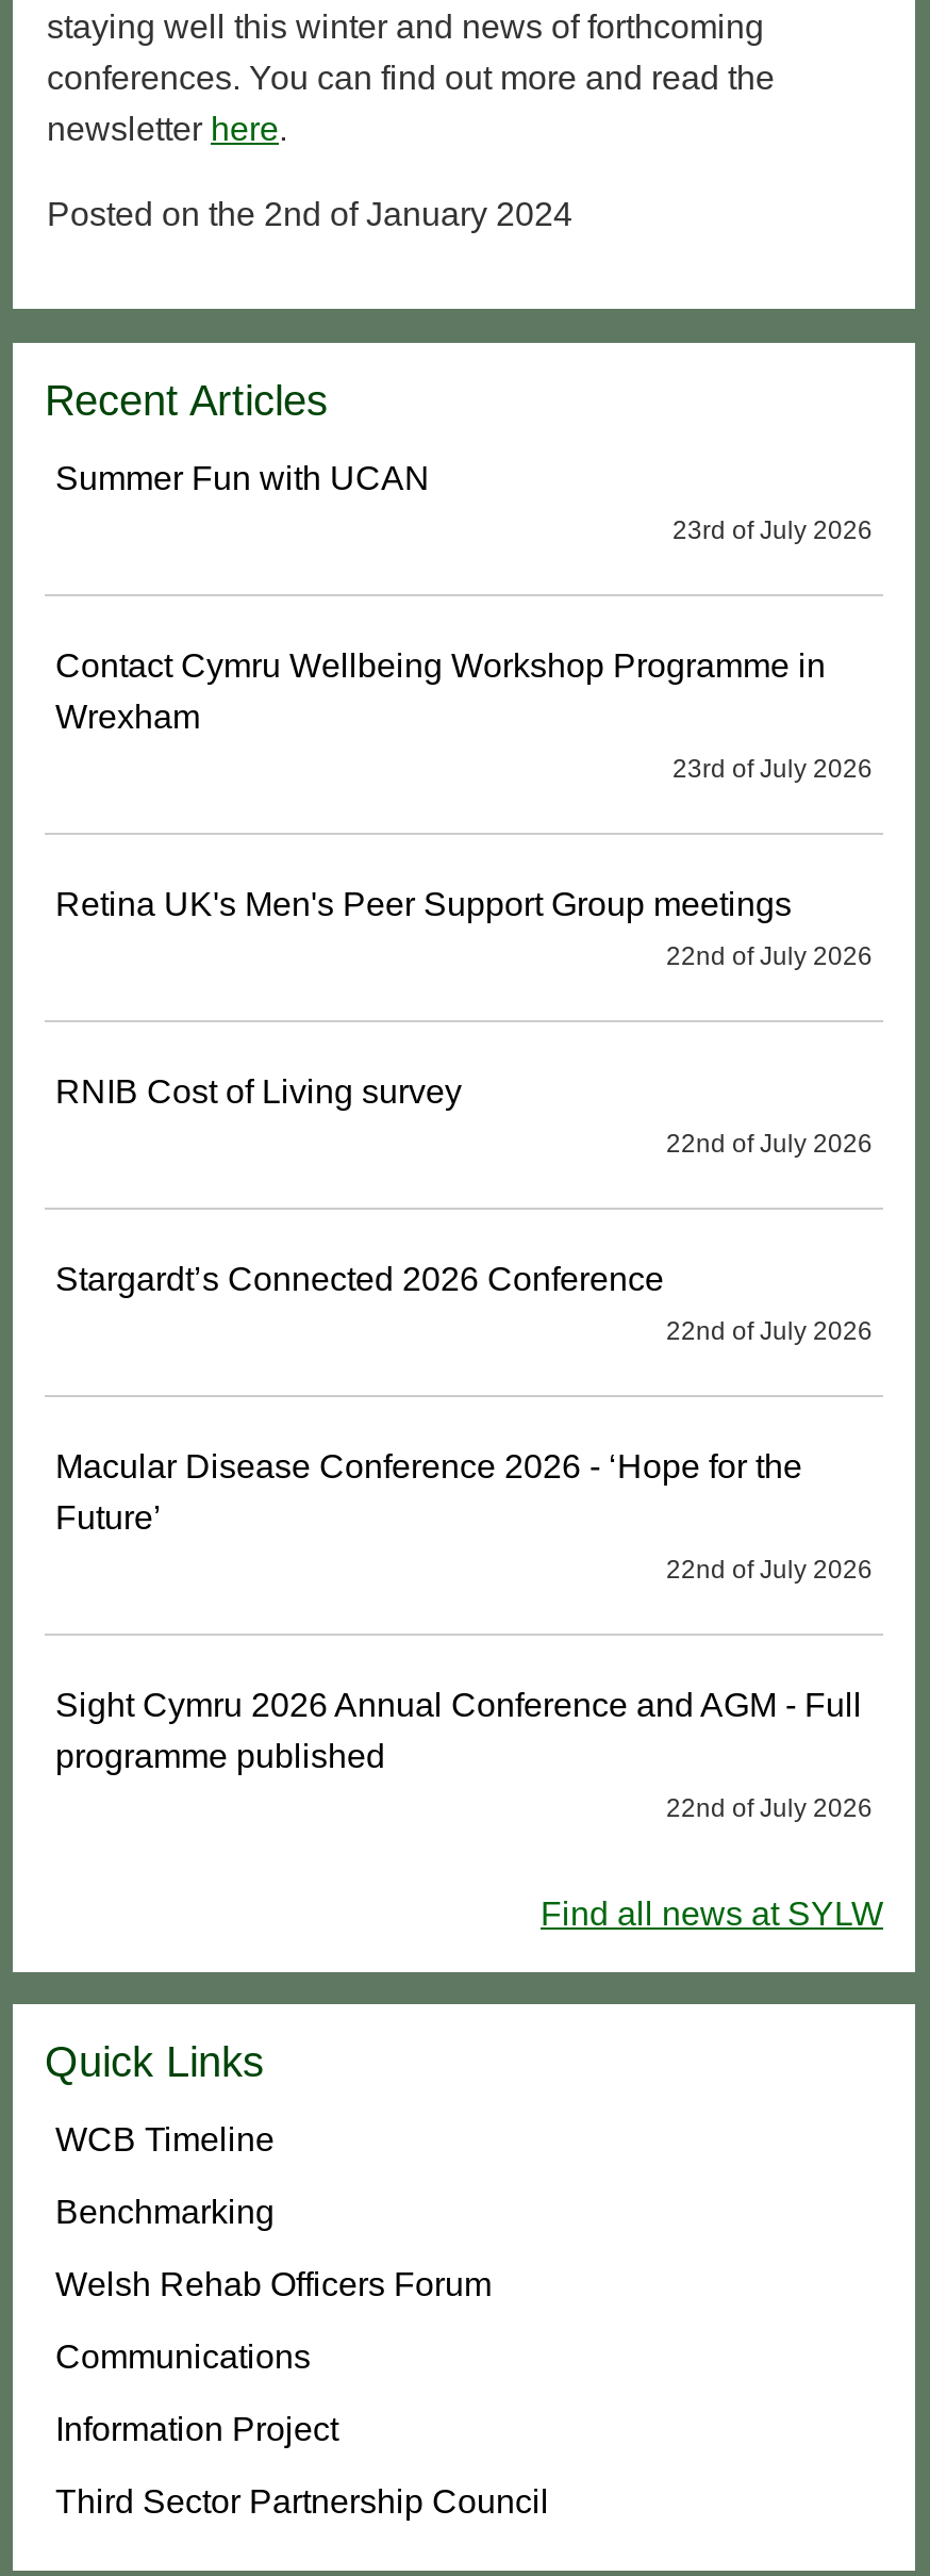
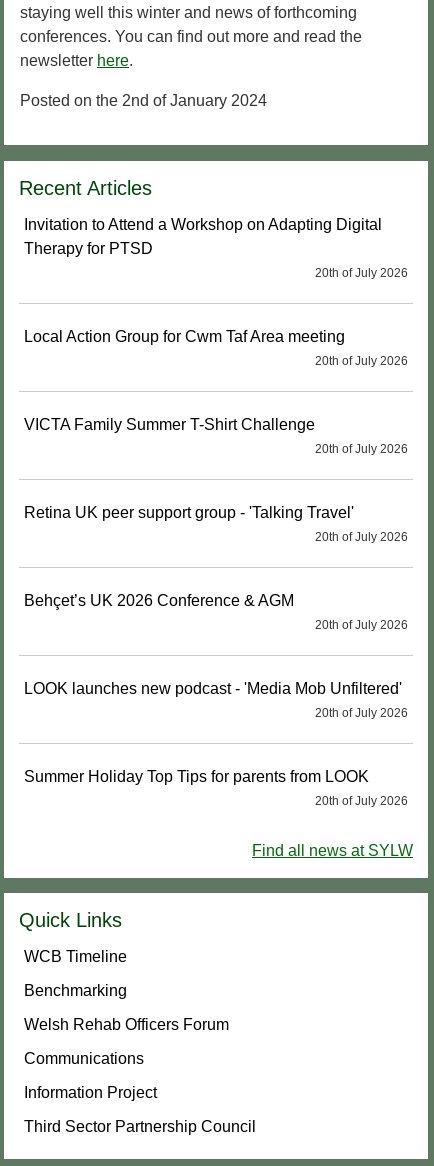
[55,460,430,496] Summer Fun with UCAN -> [24,216,382,257] Invitation to Attend a Workshop on Adapting Digital | Therapy for PTSD
[672,515,873,545] 23rd of July 2026 -> [315,266,408,280] 20th of July 2026
[55,647,826,734] Contact Cymru Wellbeing Workshop Programme in | Wrexham -> [24,328,345,345] Local Action Group for Cwm Taf Area meeting
[672,754,873,783] 23rd of July 2026 -> [315,354,408,368] 20th of July 2026
[55,886,792,922] Retina UK's Men's Peer Support Group meetings -> [24,416,315,433] VICTA Family Summer T-Shirt Challenge
[666,941,873,971] 22nd of July 2026 -> [315,442,408,456] 20th of July 2026
[55,1073,462,1109] RNIB Cost of Living survey -> [24,504,354,521] Retina UK peer support group - 'Talking Travel'
[666,1128,873,1158] 22nd of July 2026 -> [315,530,408,544] 20th of July 2026
[55,1260,664,1297] Stargardt’s Connected 2026 Conference -> [24,592,294,609] Behçet’s UK 2026 Conference & AGM
[666,1316,873,1346] 22nd of July 2026 -> [315,618,408,632] 20th of July 2026
[55,1448,802,1535] Macular Disease Conference 2026 - ‘Hope for the | Future’ -> [24,680,402,697] LOOK launches new podcast - 'Media Mob Unfiltered'
[666,1554,873,1584] 22nd of July 2026 -> [315,706,408,720] 20th of July 2026
[55,1686,862,1774] Sight Cymru 2026 Annual Conference and AGM - Full | programme published -> [24,768,369,785] Summer Holiday Top Tips for parents from LOOK
[666,1793,873,1823] 22nd of July 2026 -> [315,794,408,808] 20th of July 2026

